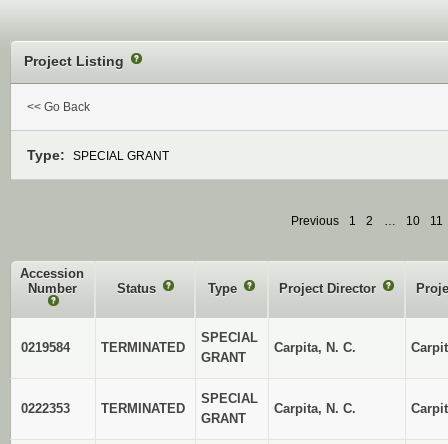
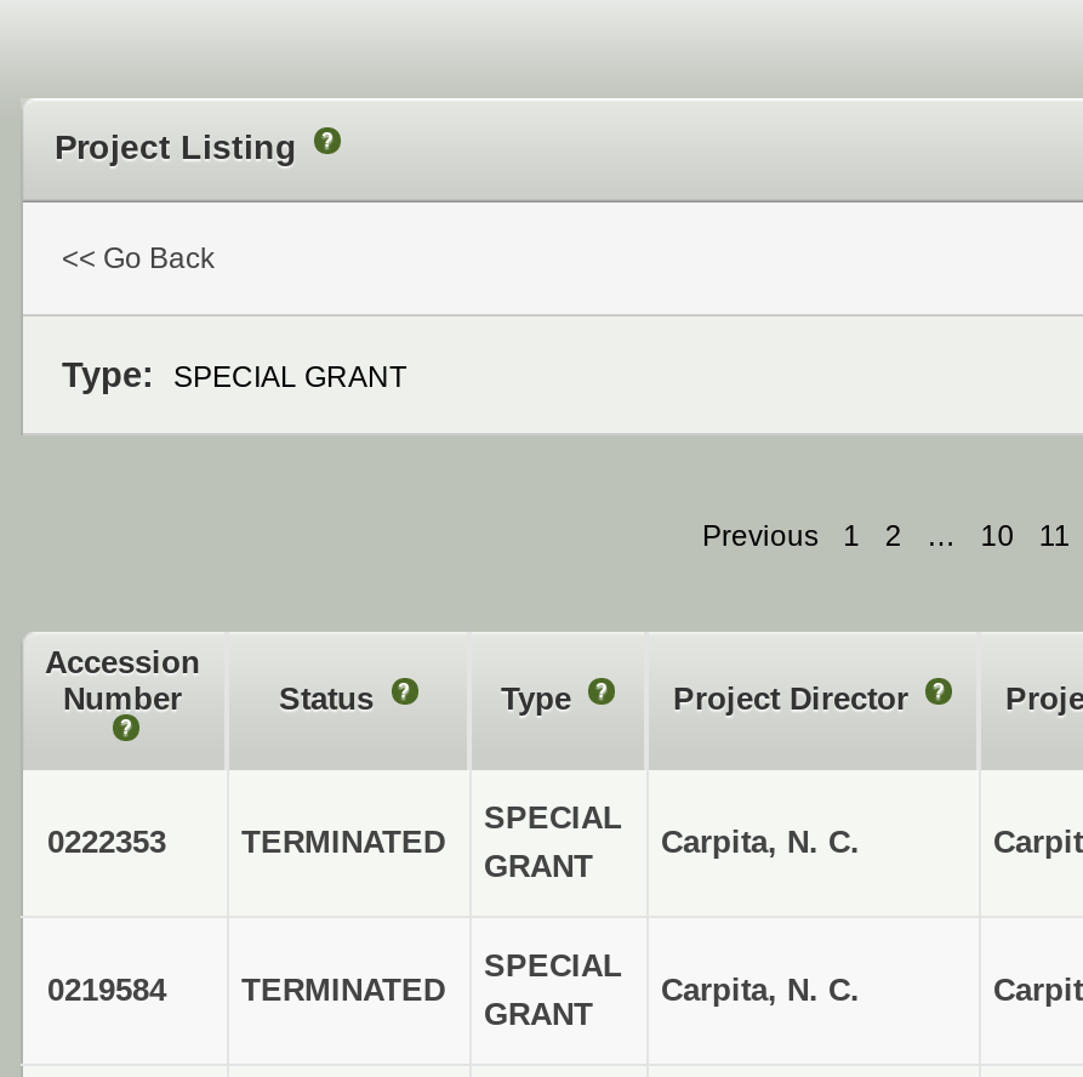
[21,340,70,355] 0219584 -> [47,823,166,859] 0222353
[21,401,70,416] 0222353 -> [47,971,166,1007] 0219584

